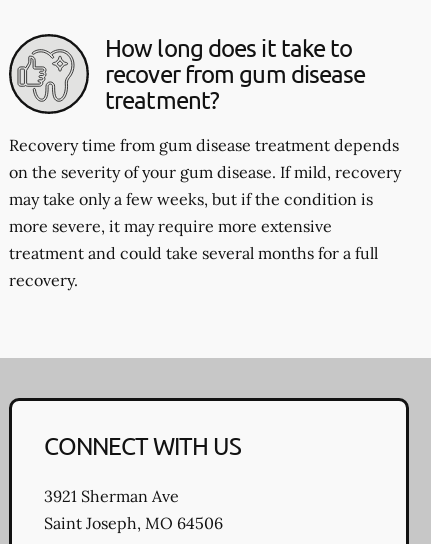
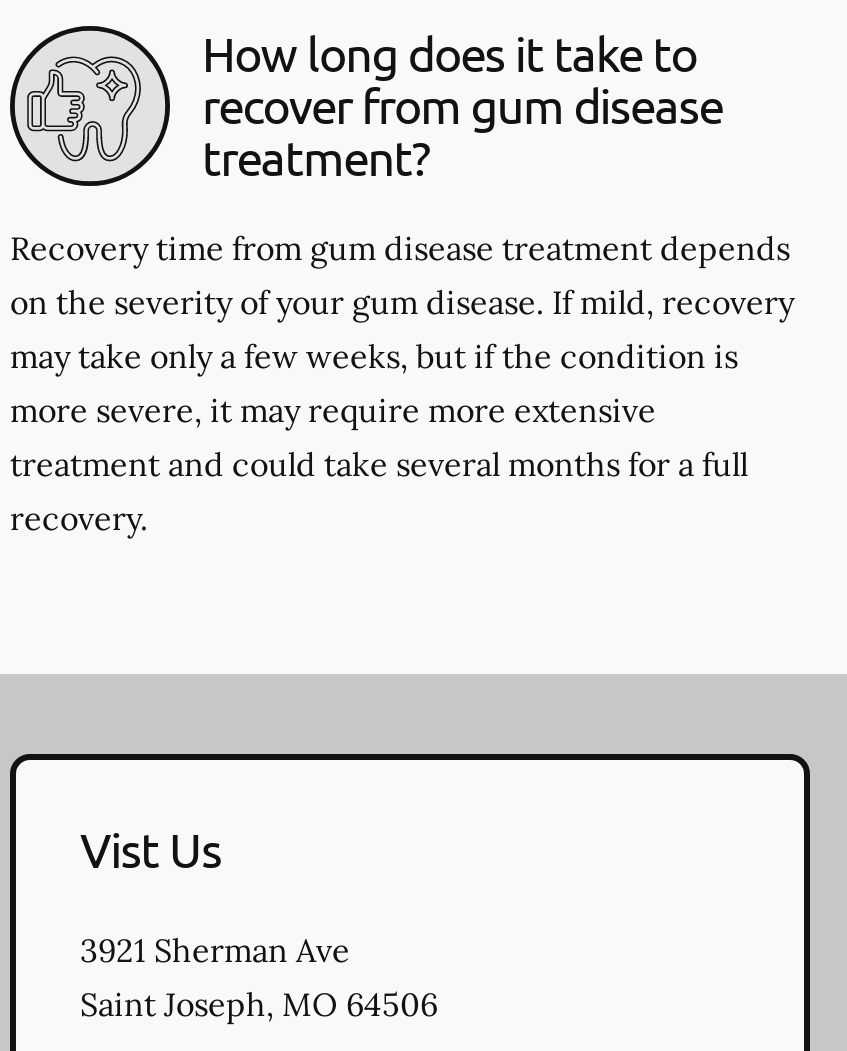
[44,431,241,460] CONNECT WITH US -> [80,820,221,878] Vist Us

